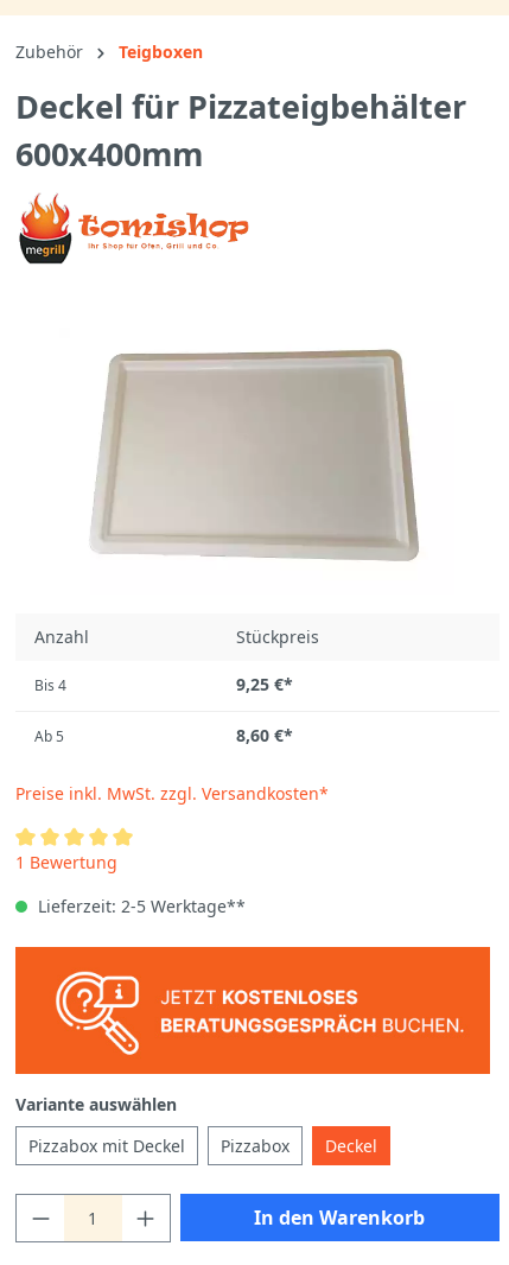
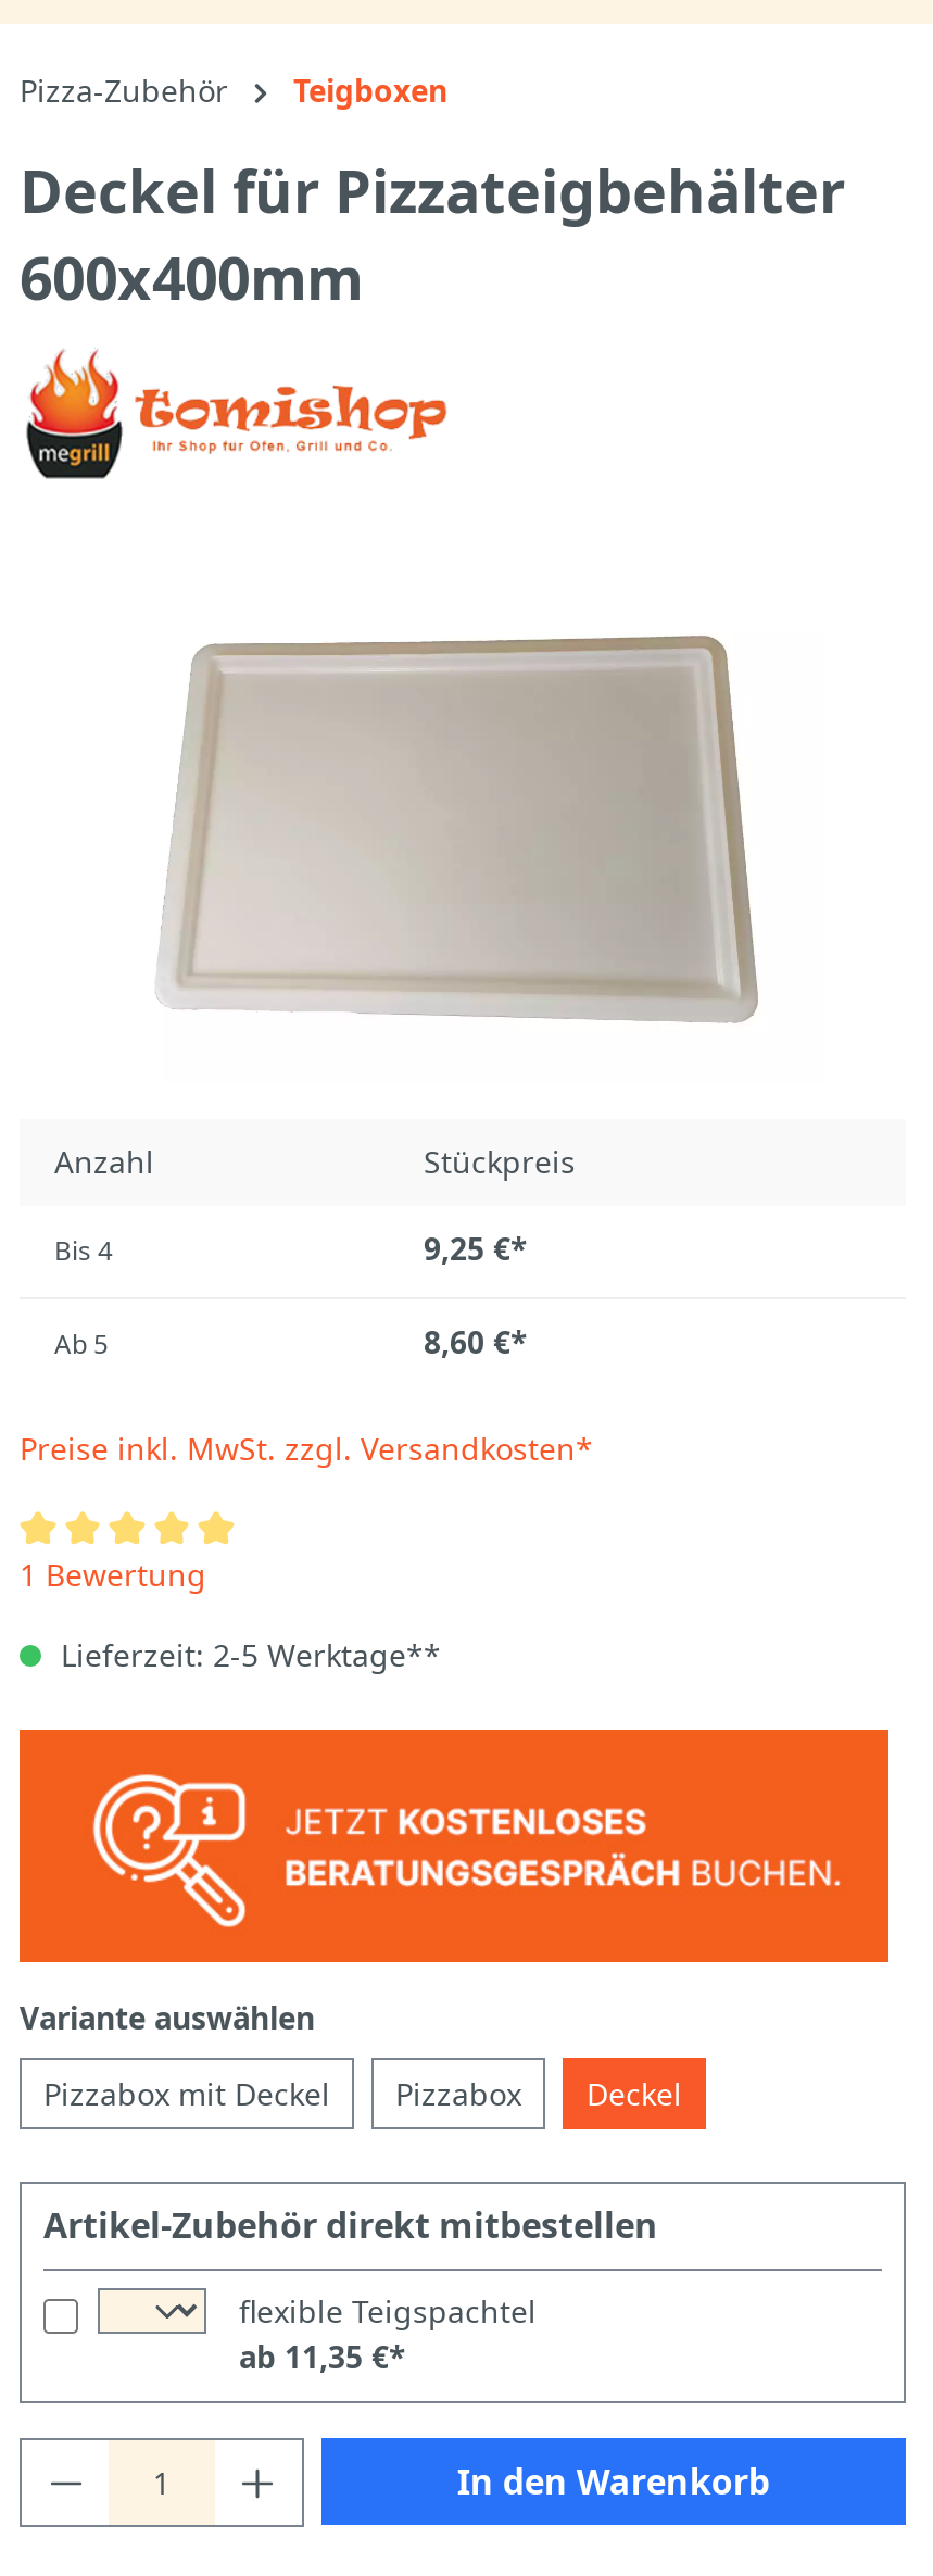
[15,41,83,63] Zubehör -> [20,70,228,111] Pizza-Zubehör
none -> [17,2179,908,2405] [image] | Artikel-Zubehör direkt mitbestellen | flexible Teigspachtel | ab 11,35 €*

